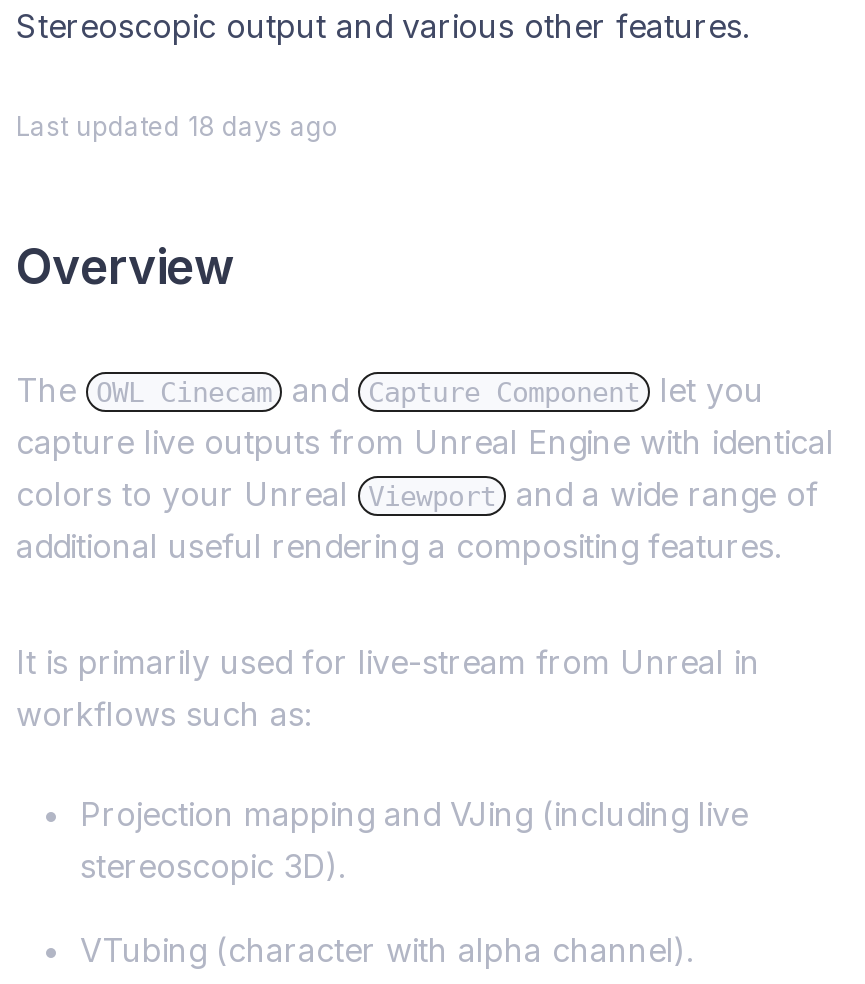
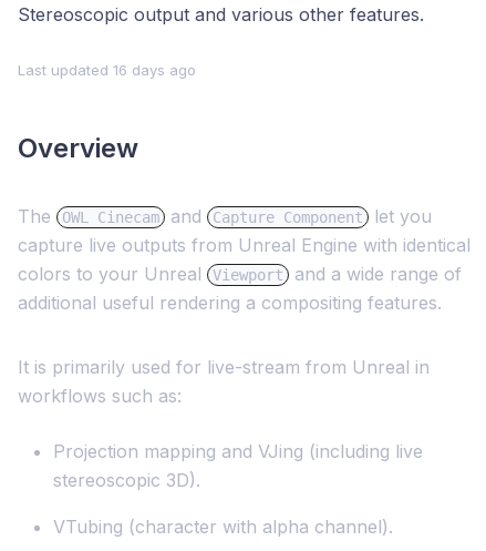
[16,110,338,142] Last updated 18 days ago -> [18,61,196,79] Last updated 16 days ago

